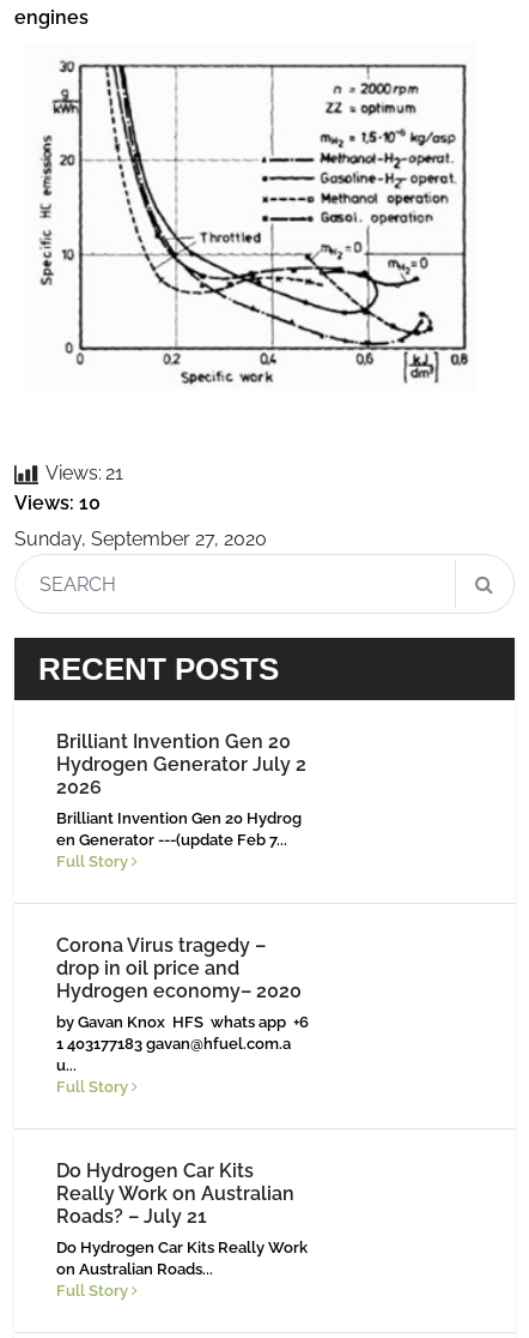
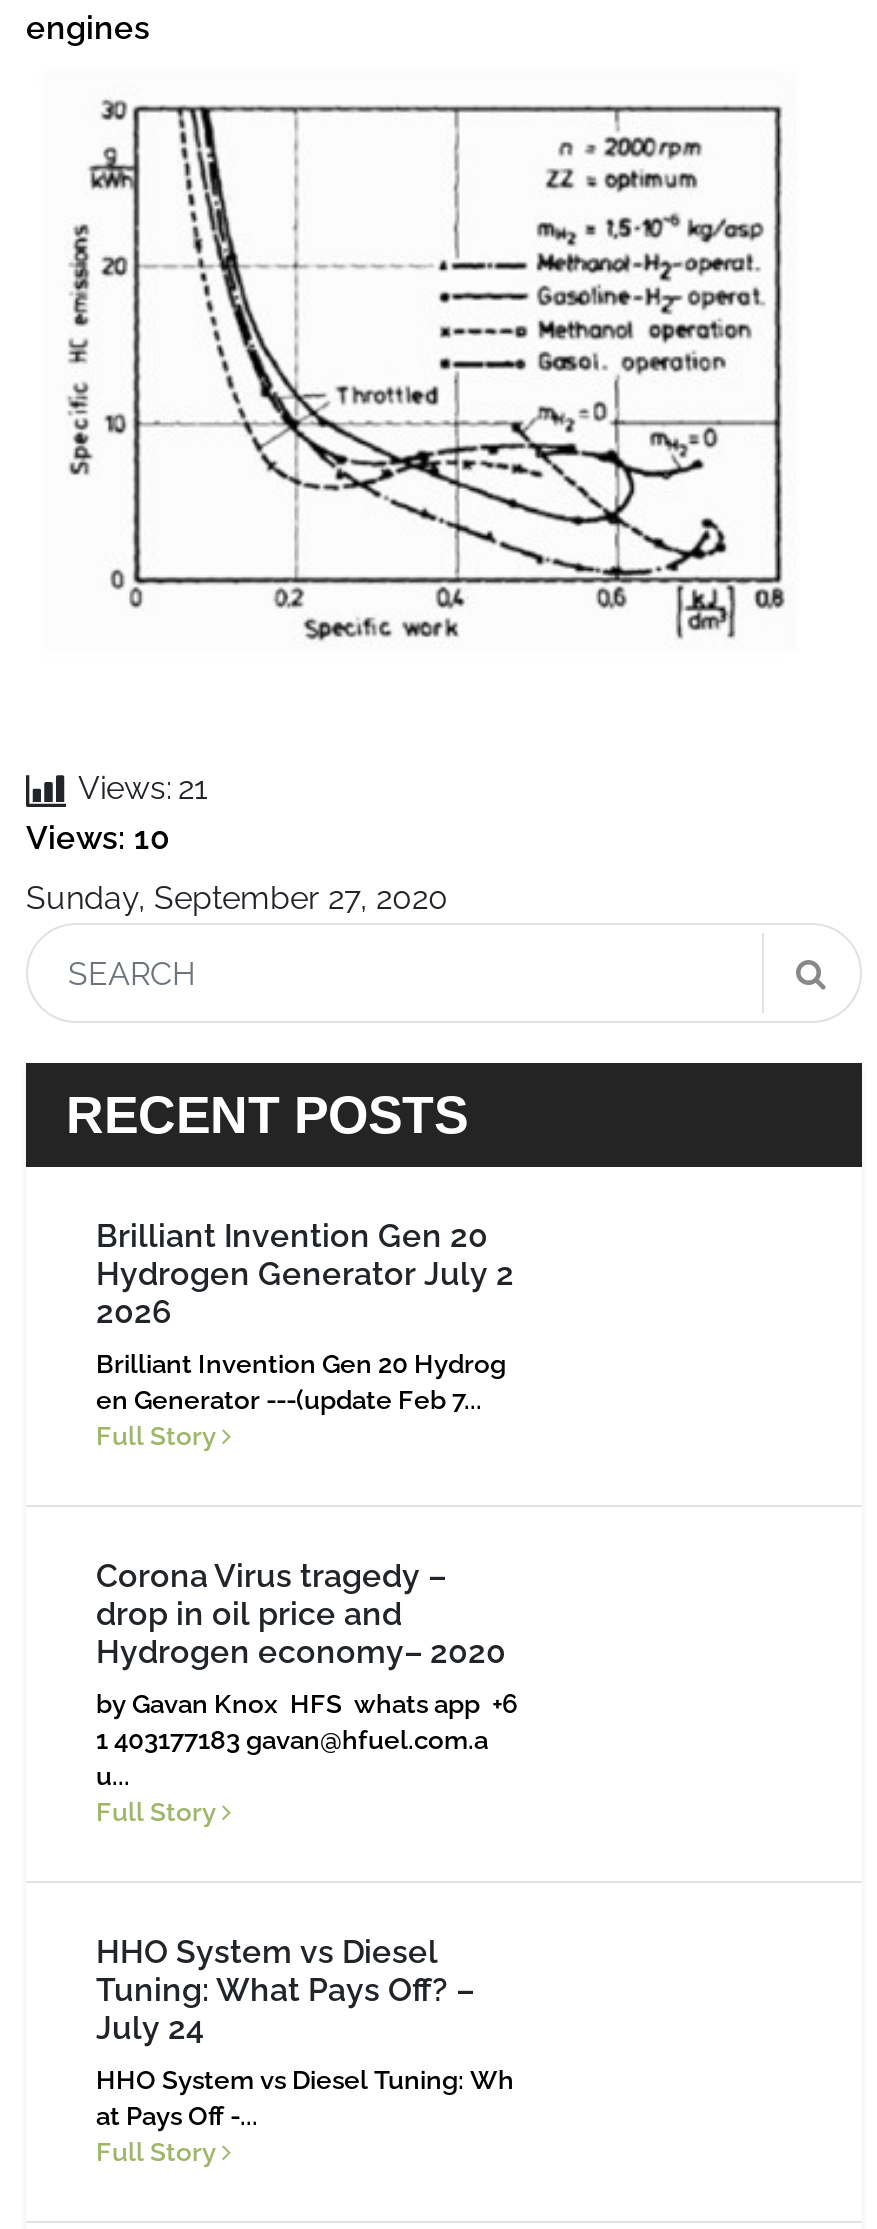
[56,1159,294,1228] Do Hydrogen Car Kits | Really Work on Australian | Roads? – July 21 -> [96,1933,474,2047] HHO System vs Diesel | Tuning: What Pays Off? – | July 24
[56,1238,308,1278] Do Hydrogen Car Kits Really Work | on Australian Roads... -> [96,2065,514,2131] HHO System vs Diesel Tuning: Wh | at Pays Off -...

